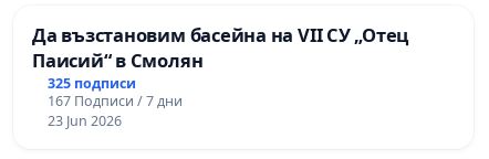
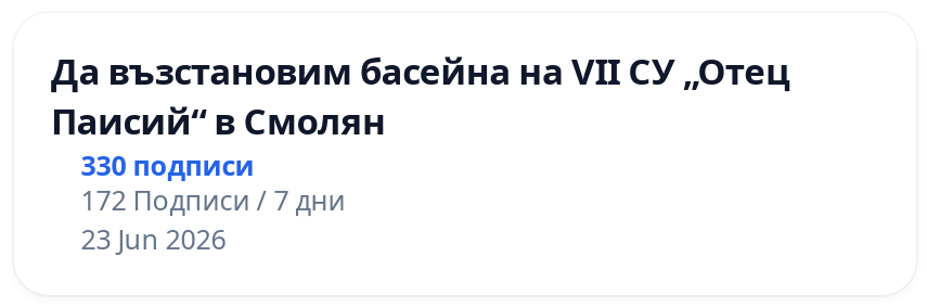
[47,74,136,93] 325 подписи -> [81,148,254,185] 330 подписи
[47,92,182,111] 167 Подписи / 7 дни -> [81,182,345,219] 172 Подписи / 7 дни

